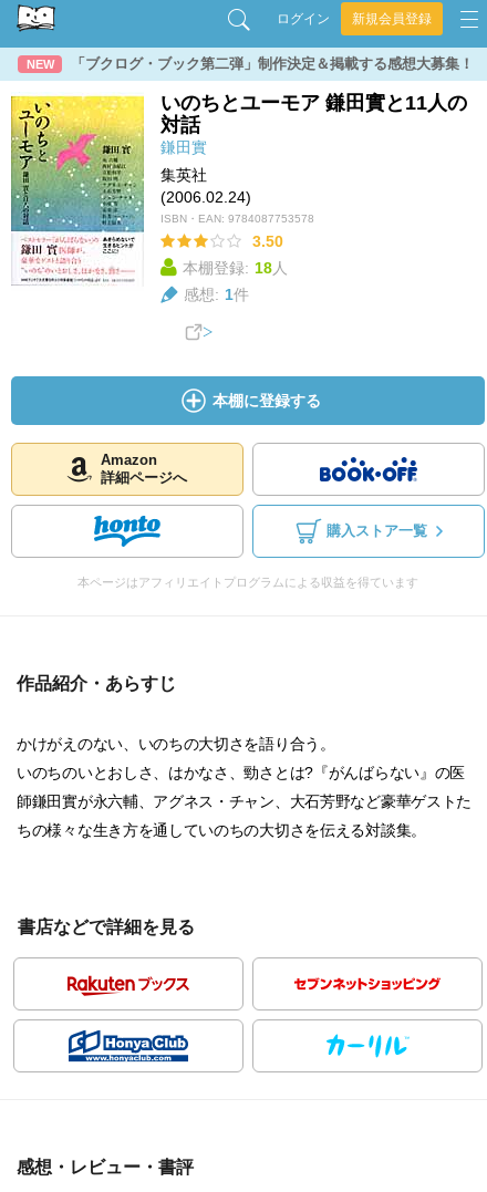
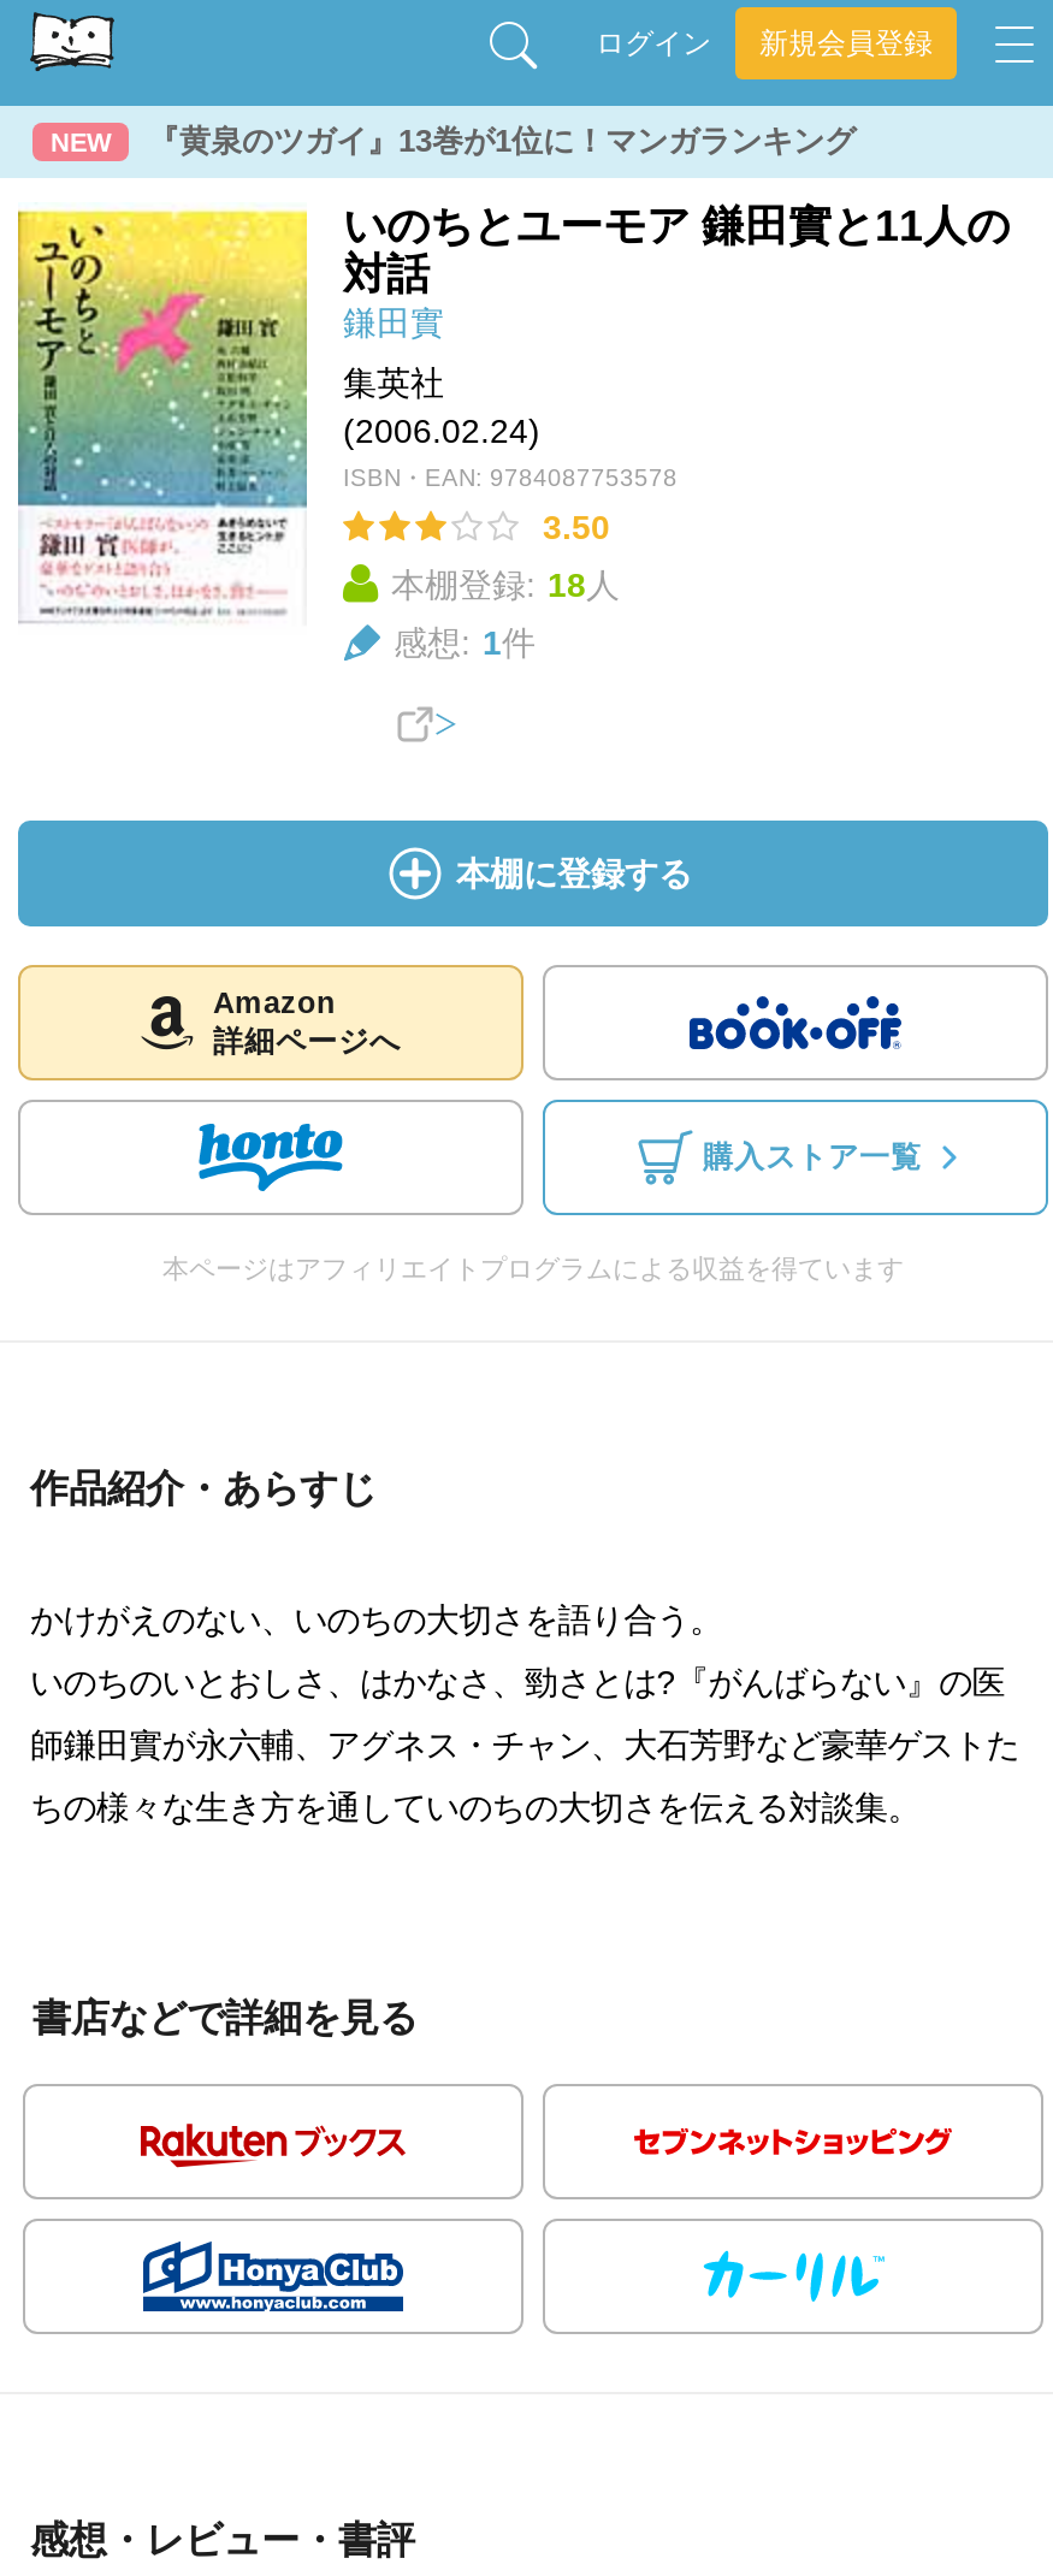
[71,55,474,72] 「ブクログ・ブック第二弾」制作決定＆掲載する感想大募集！ -> [148,123,856,159] 『黄泉のツガイ』13巻が1位に！マンガランキング

